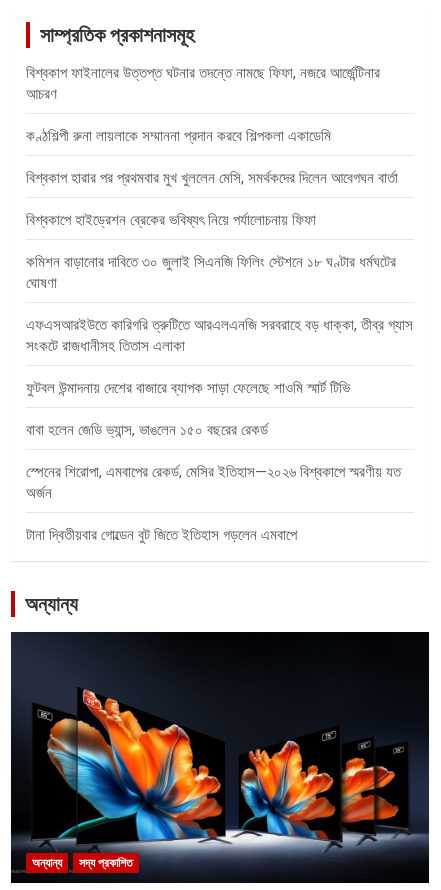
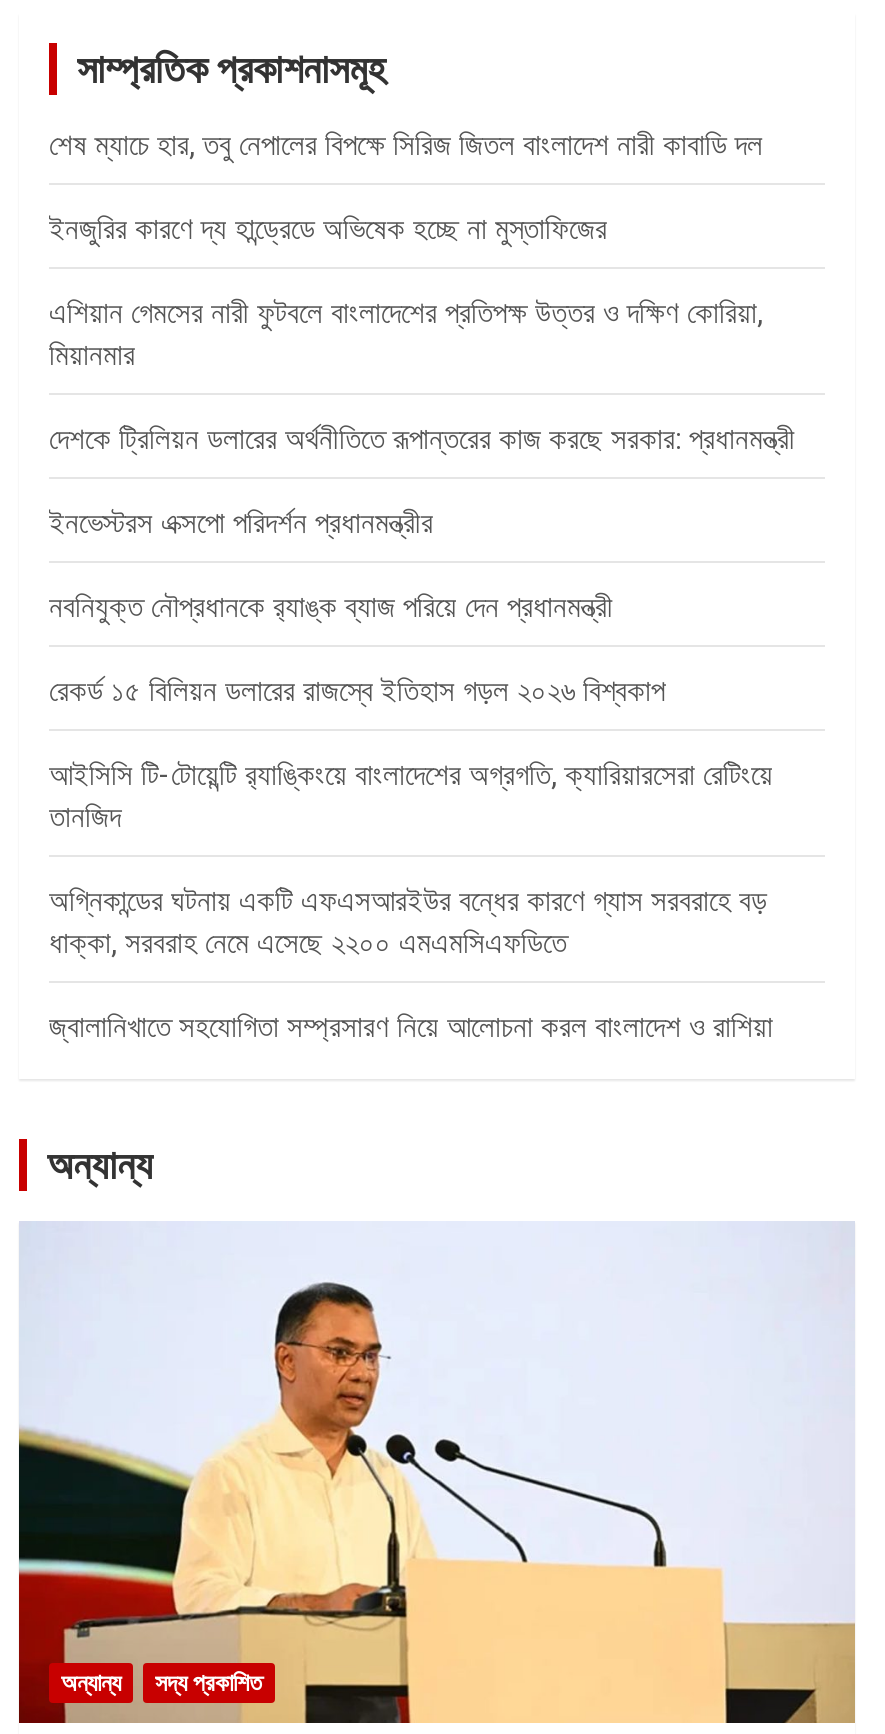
[26,64,380,103] বিশ্বকাপ ফাইনালের উত্তপ্ত ঘটনার তদন্তে নামছে ফিফা, নজরে আর্জেন্টিনার | আচরণ -> [49,127,763,163] শেষ ম্যাচে হার, তবু নেপালের বিপক্ষে সিরিজ জিতল বাংলাদেশ নারী কাবাডি দল
[26,127,331,145] কণ্ঠশিল্পী রুনা লায়লাকে সম্মাননা প্রদান করবে শিল্পকলা একাডেমি -> [49,211,607,247] ইনজুরির কারণে দ্য হান্ড্রেডে অভিষেক হচ্ছে না মুস্তাফিজের
[26,169,398,187] বিশ্বকাপ হারার পর প্রথমবার মুখ খুললেন মেসি, সমর্থকদের দিলেন আবেগঘন বার্তা -> [49,295,763,373] এশিয়ান গেমসের নারী ফুটবলে বাংলাদেশের প্রতিপক্ষ উত্তর ও দক্ষিণ কোরিয়া, | মিয়ানমার
[26,211,316,229] বিশ্বকাপে হাইড্রেশন ব্রেকের ভবিষ্যৎ নিয়ে পর্যালোচনায় ফিফা -> [49,421,795,457] দেশকে ট্রিলিয়ন ডলারের অর্থনীতিতে রূপান্তরের কাজ করছে সরকার: প্রধানমন্ত্রী
[26,253,396,292] কমিশন বাড়ানোর দাবিতে ৩০ জুলাই সিএনজি ফিলিং স্টেশনে ১৮ ঘণ্টার ধর্মঘটের | ঘোষণা -> [49,505,433,541] ইনভেস্টরস এক্সপো পরিদর্শন প্রধানমন্ত্রীর
[26,316,413,355] এফএসআরইউতে কারিগরি ত্রুটিতে আরএলএনজি সরবরাহে বড় ধাক্কা, তীব্র গ্যাস | সংকটে রাজধানীসহ তিতাস এলাকা -> [49,589,613,625] নবনিযুক্ত নৌপ্রধানকে র‌্যাঙ্ক ব্যাজ পরিয়ে দেন প্রধানমন্ত্রী
[26,379,350,397] ফুটবল উন্মাদনায় দেশের বাজারে ব্যাপক সাড়া ফেলেছে শাওমি স্মার্ট টিভি -> [49,673,665,709] রেকর্ড ১৫ বিলিয়ন ডলারের রাজস্বে ইতিহাস গড়ল ২০২৬ বিশ্বকাপ
[26,421,268,439] বাবা হলেন জেডি ভ্যান্স, ভাঙলেন ১৫০ বছরের রেকর্ড -> [49,757,773,835] আইসিসি টি-টোয়েন্টি র‌্যাঙ্কিংয়ে বাংলাদেশের অগ্রগতি, ক্যারিয়ারসেরা রেটিংয়ে | তানজিদ
[26,463,401,502] স্পেনের শিরোপা, এমবাপের রেকর্ড, মেসির ইতিহাস—২০২৬ বিশ্বকাপে স্মরণীয় যত | অর্জন -> [49,883,767,961] অগ্নিকান্ডের ঘটনায় একটি এফএসআরইউর বন্ধের কারণে গ্যাস সরবরাহে বড় | ধাক্কা, সরবরাহ নেমে এসেছে ২২০০ এমএমসিএফডিতে
[26,526,297,544] টানা দ্বিতীয়বার গোল্ডেন বুট জিতে ইতিহাস গড়লেন এমবাপে -> [49,1009,773,1045] জ্বালানিখাতে সহযোগিতা সম্প্রসারণ নিয়ে আলোচনা করল বাংলাদেশ ও রাশিয়া
[10,631,430,884] [image] -> [17,1221,857,1725] [image]

